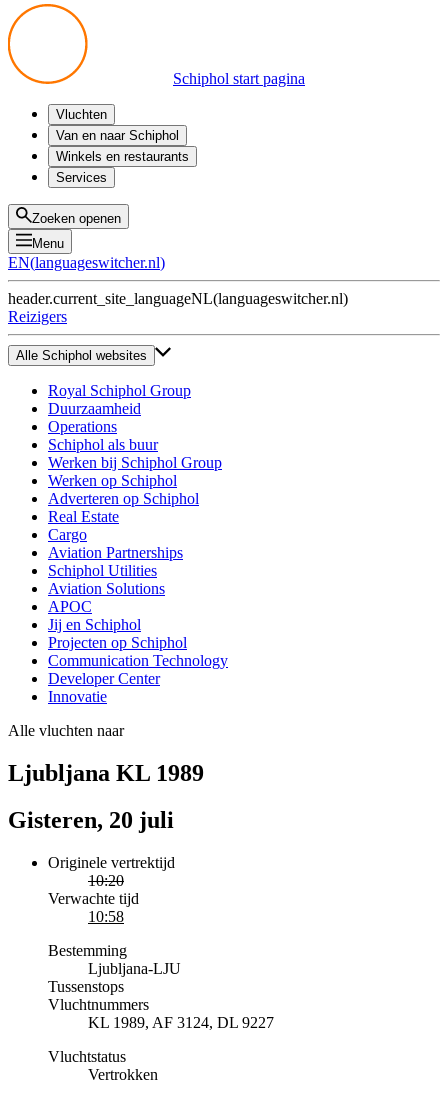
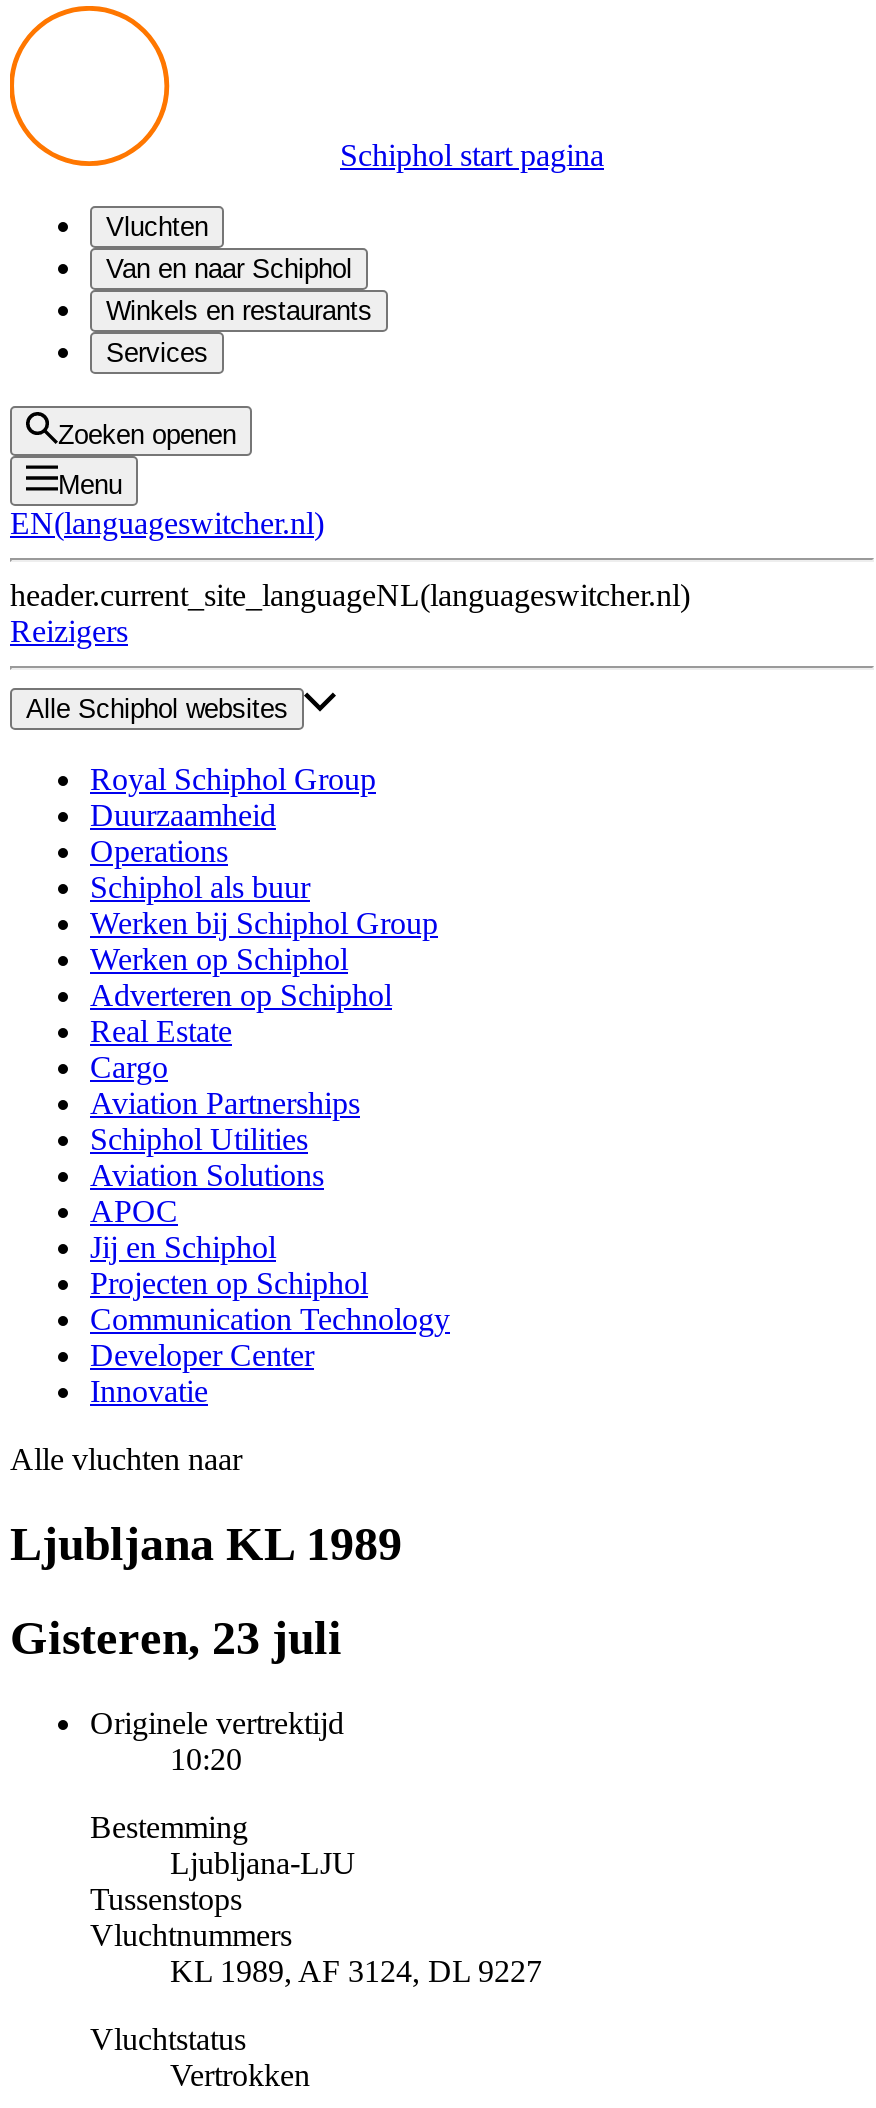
[8,807,174,833] Gisteren, 20 juli -> [10,1612,342,1664] Gisteren, 23 juli
[48,890,139,925] Verwachte tijd | 10:58 -> none

